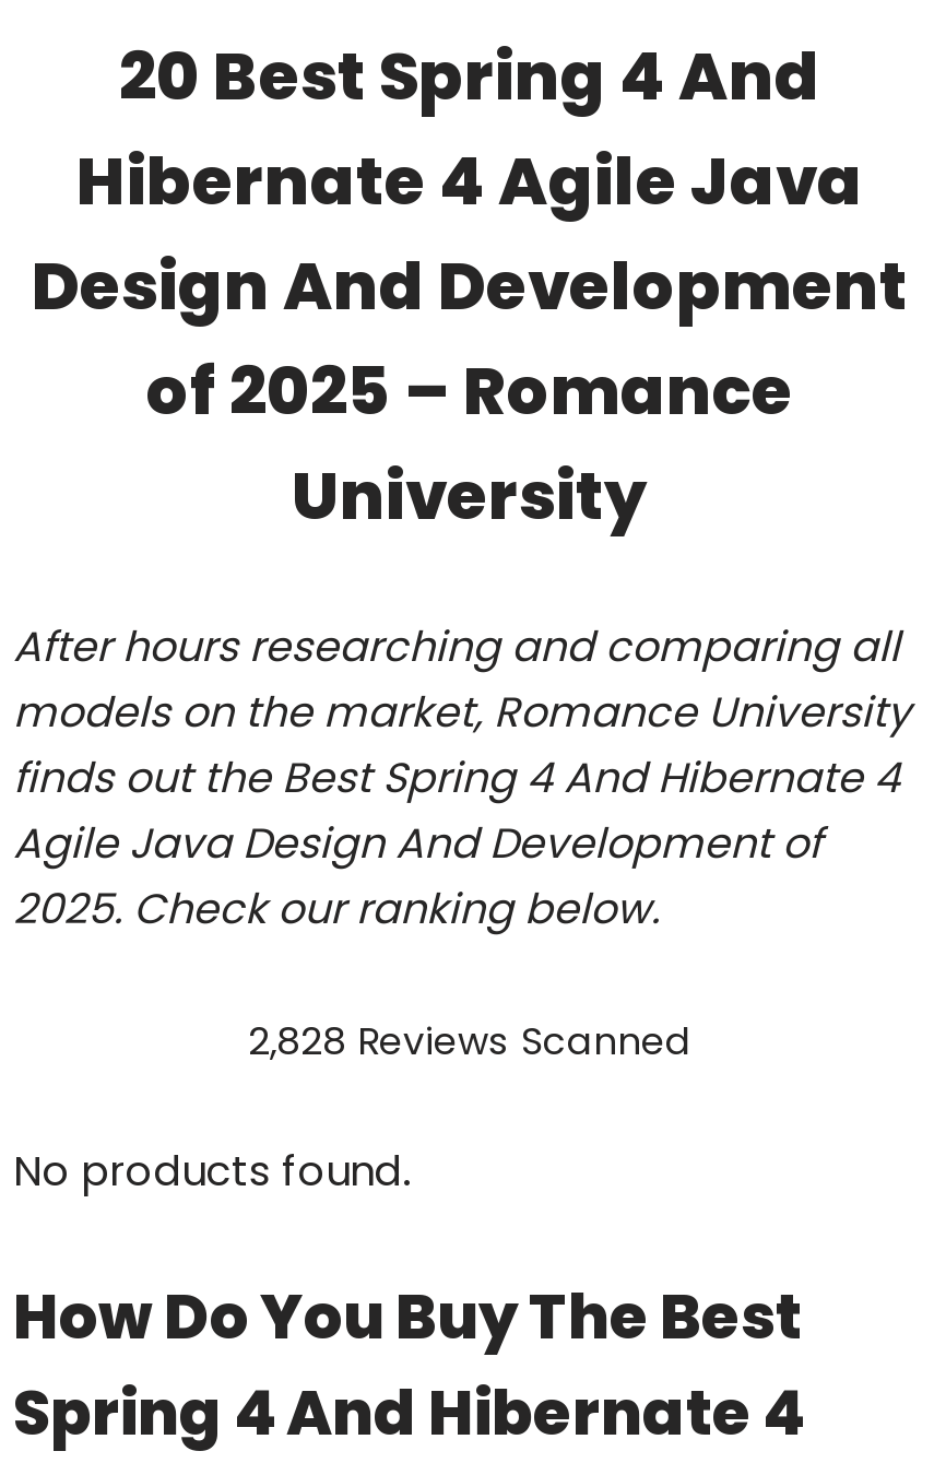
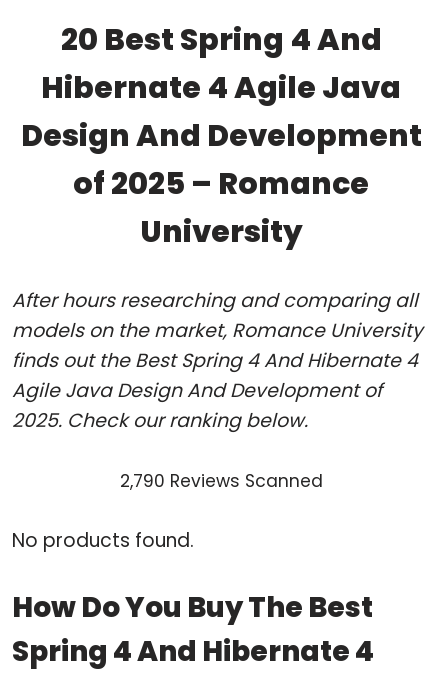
[248,1015,691,1067] 2,828 Reviews Scanned -> [119,469,322,493] 2,790 Reviews Scanned

